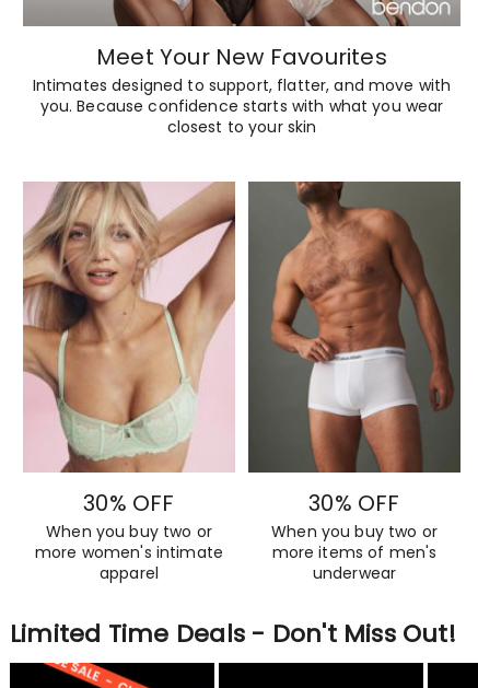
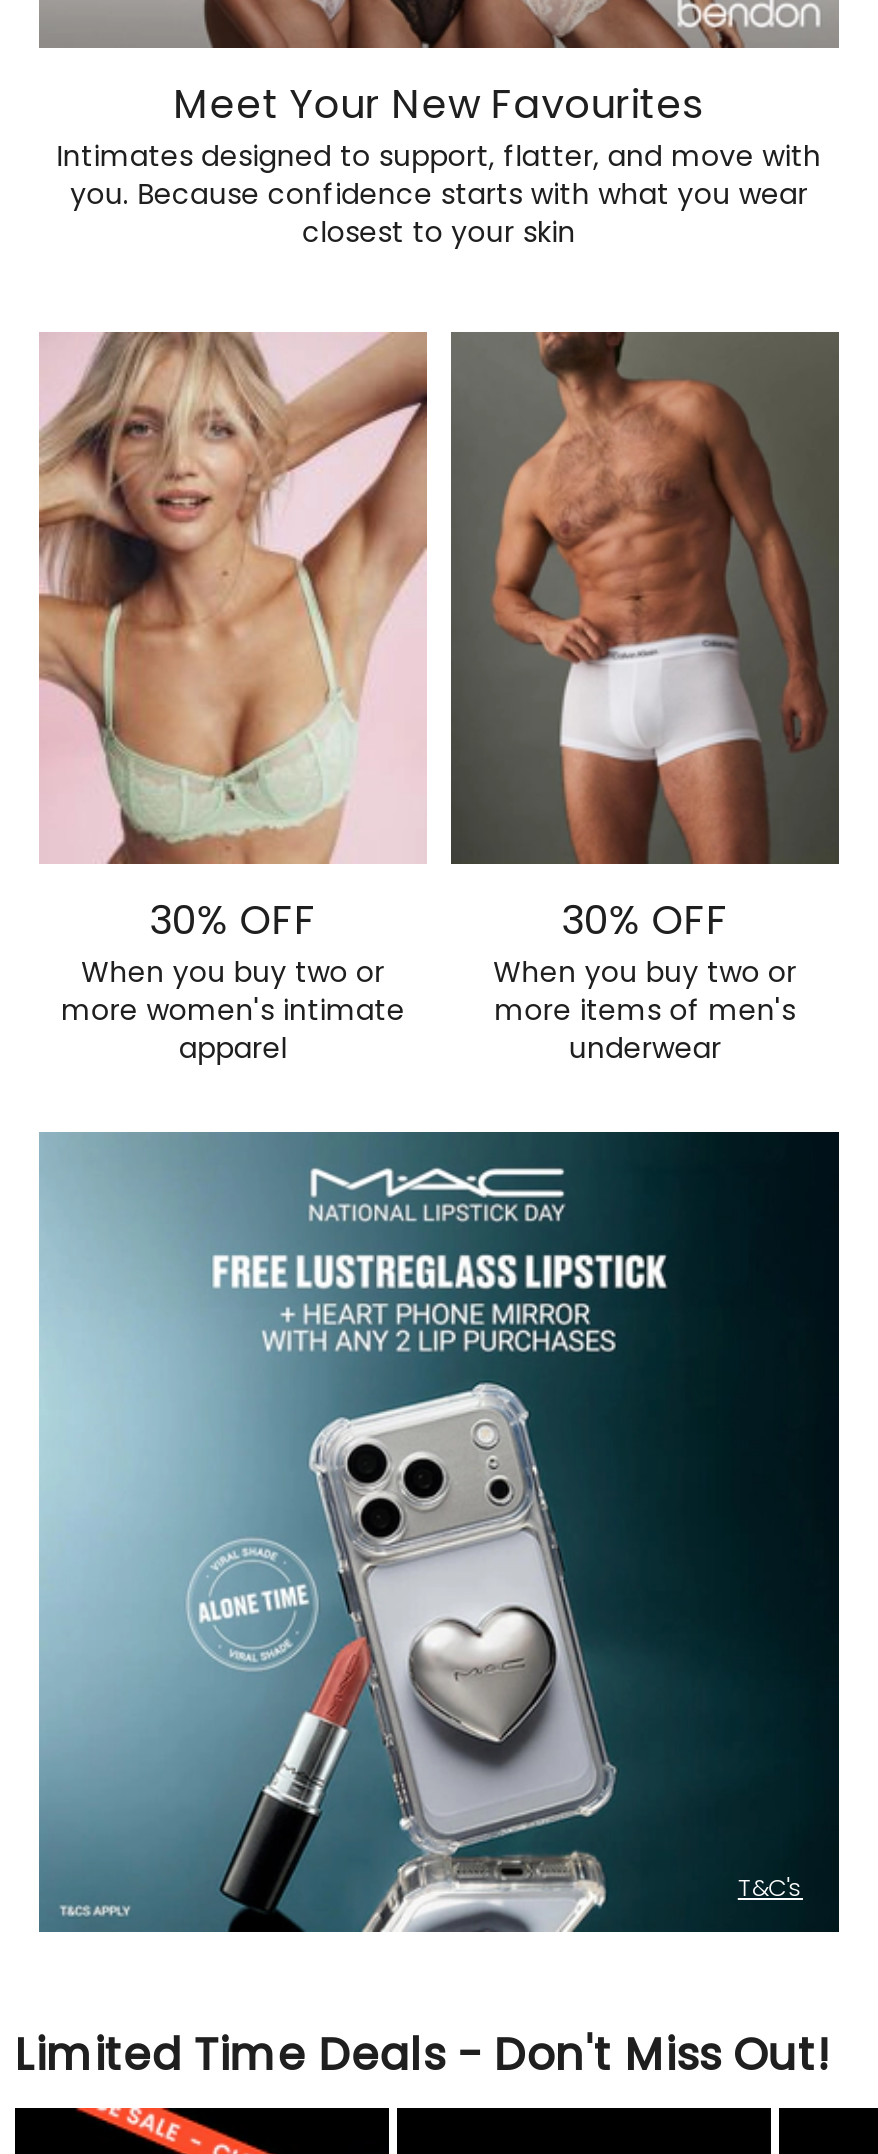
none -> [37,1130,841,1934] [image] | T&C's

